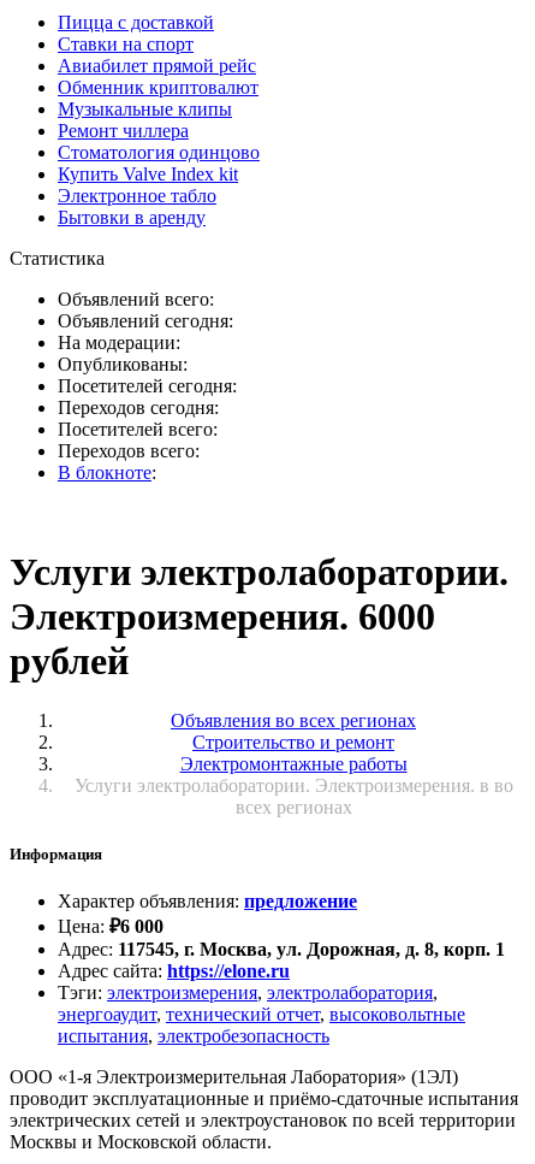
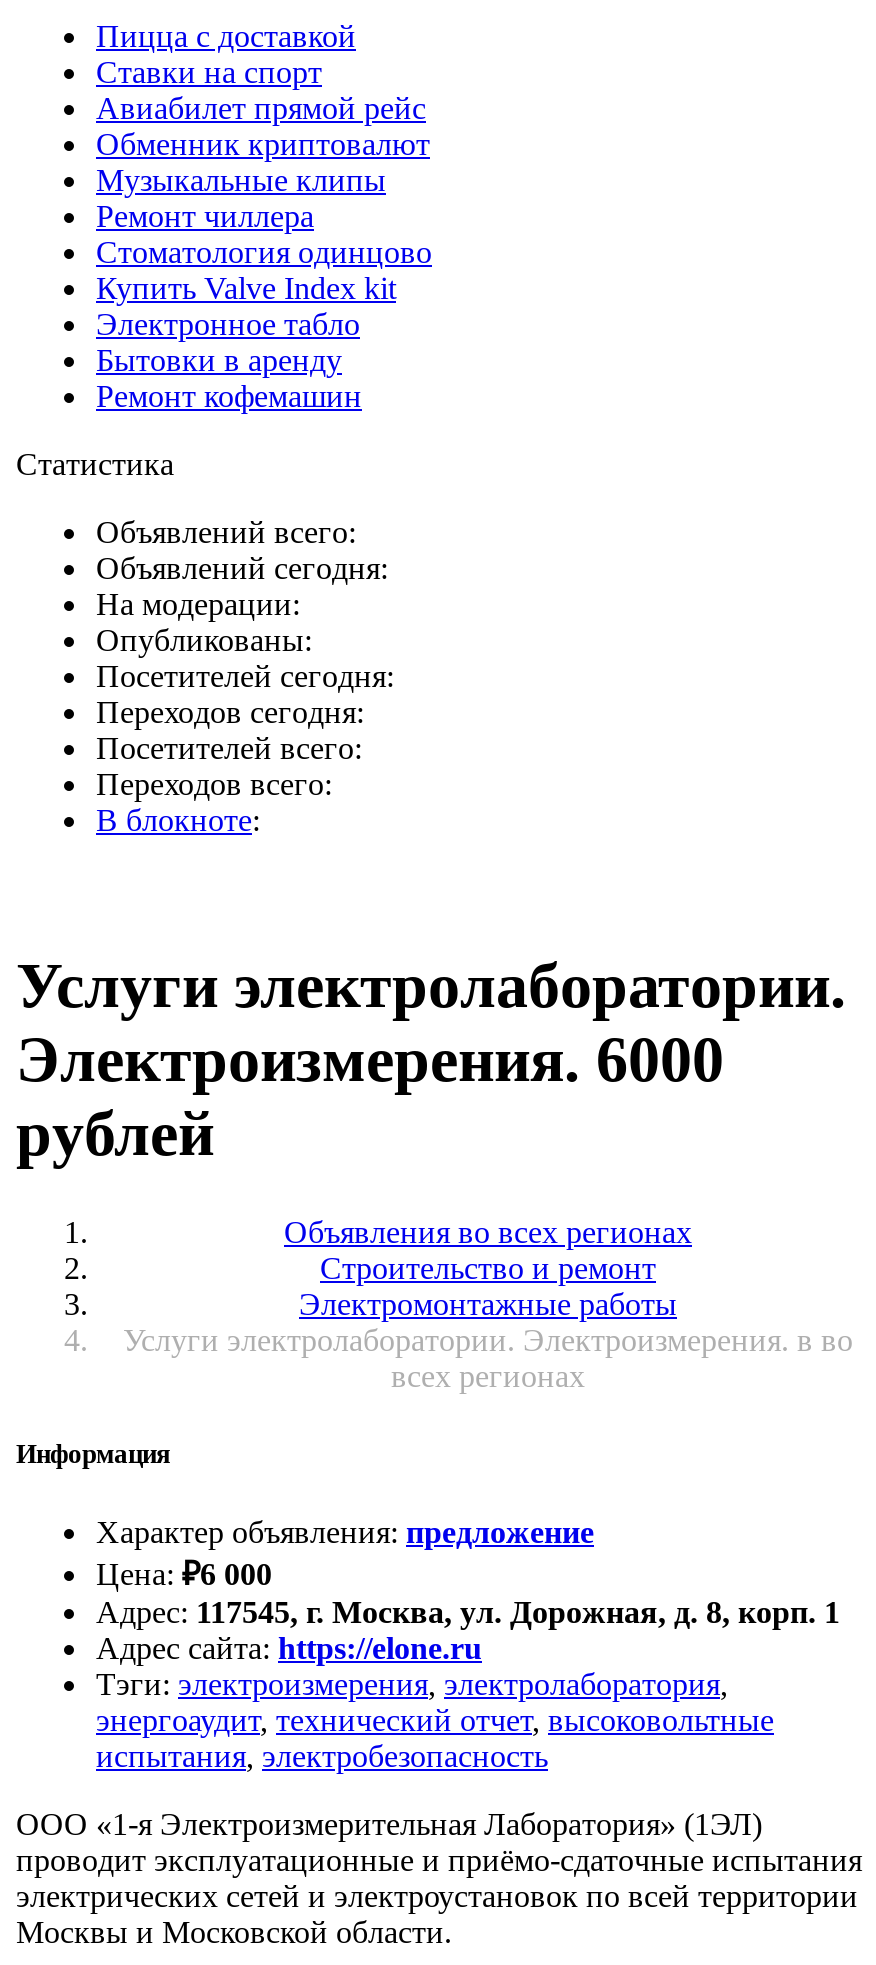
none -> [96,379,362,413] Ремонт кофемашин

